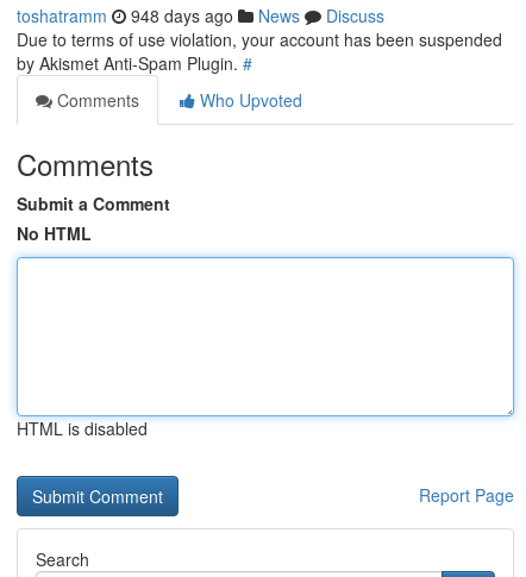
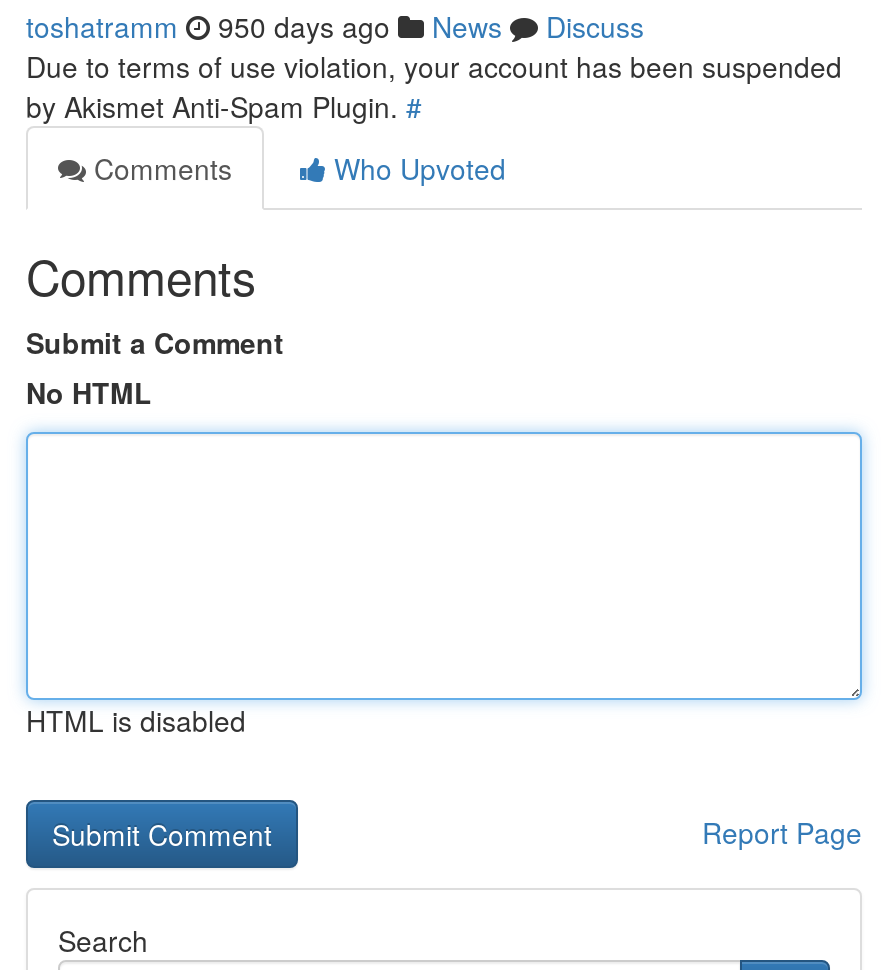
[17,4,384,27] toshatramm 948 days ago News Discuss -> [26,6,644,46] toshatramm 950 days ago News Discuss

